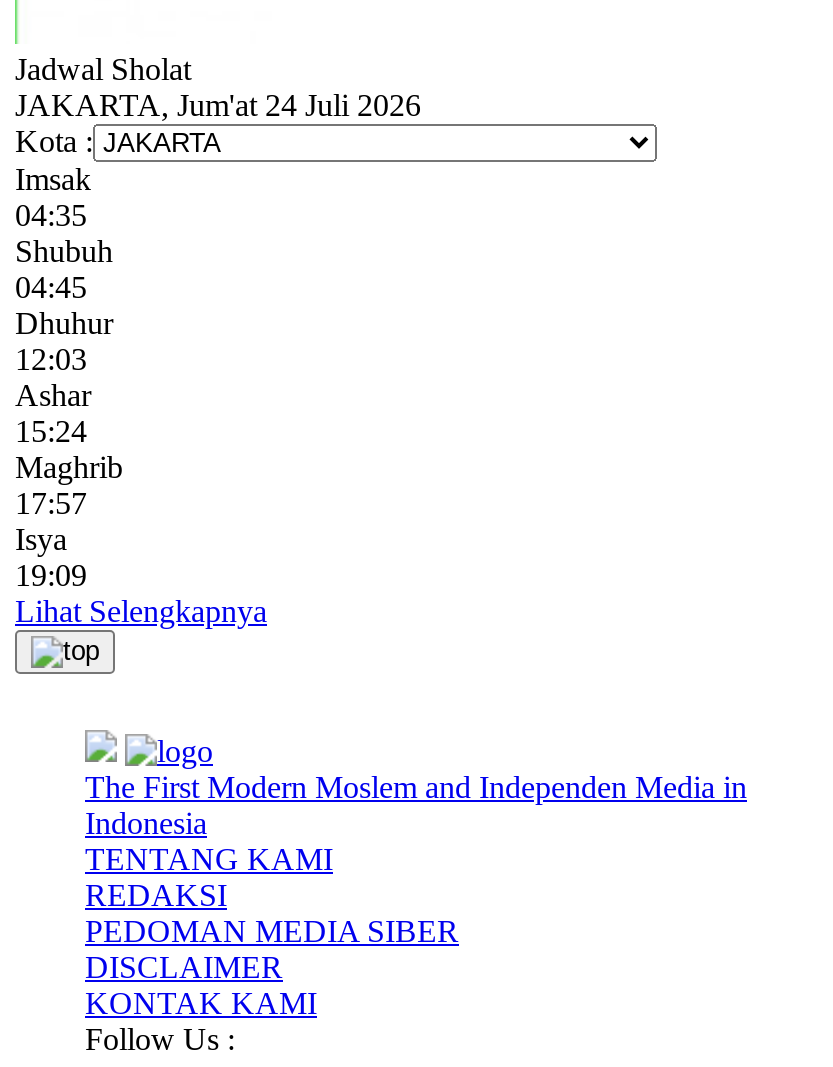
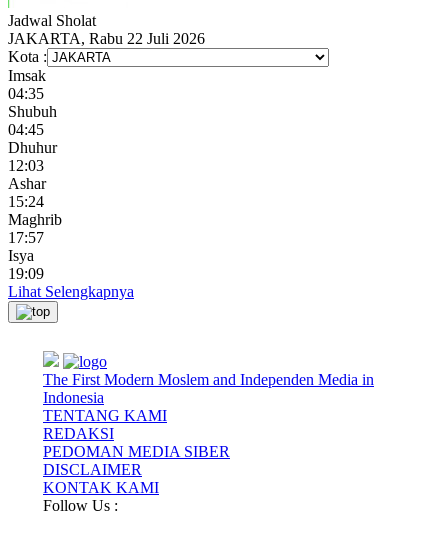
[15,88,421,122] JAKARTA, Jum'at 24 Juli 2026 -> [8,30,205,47] JAKARTA, Rabu 22 Juli 2026

